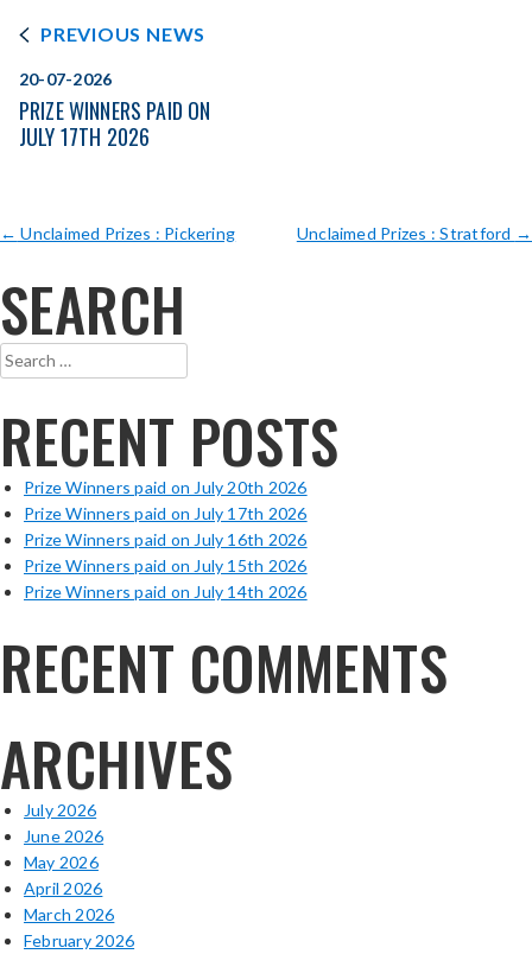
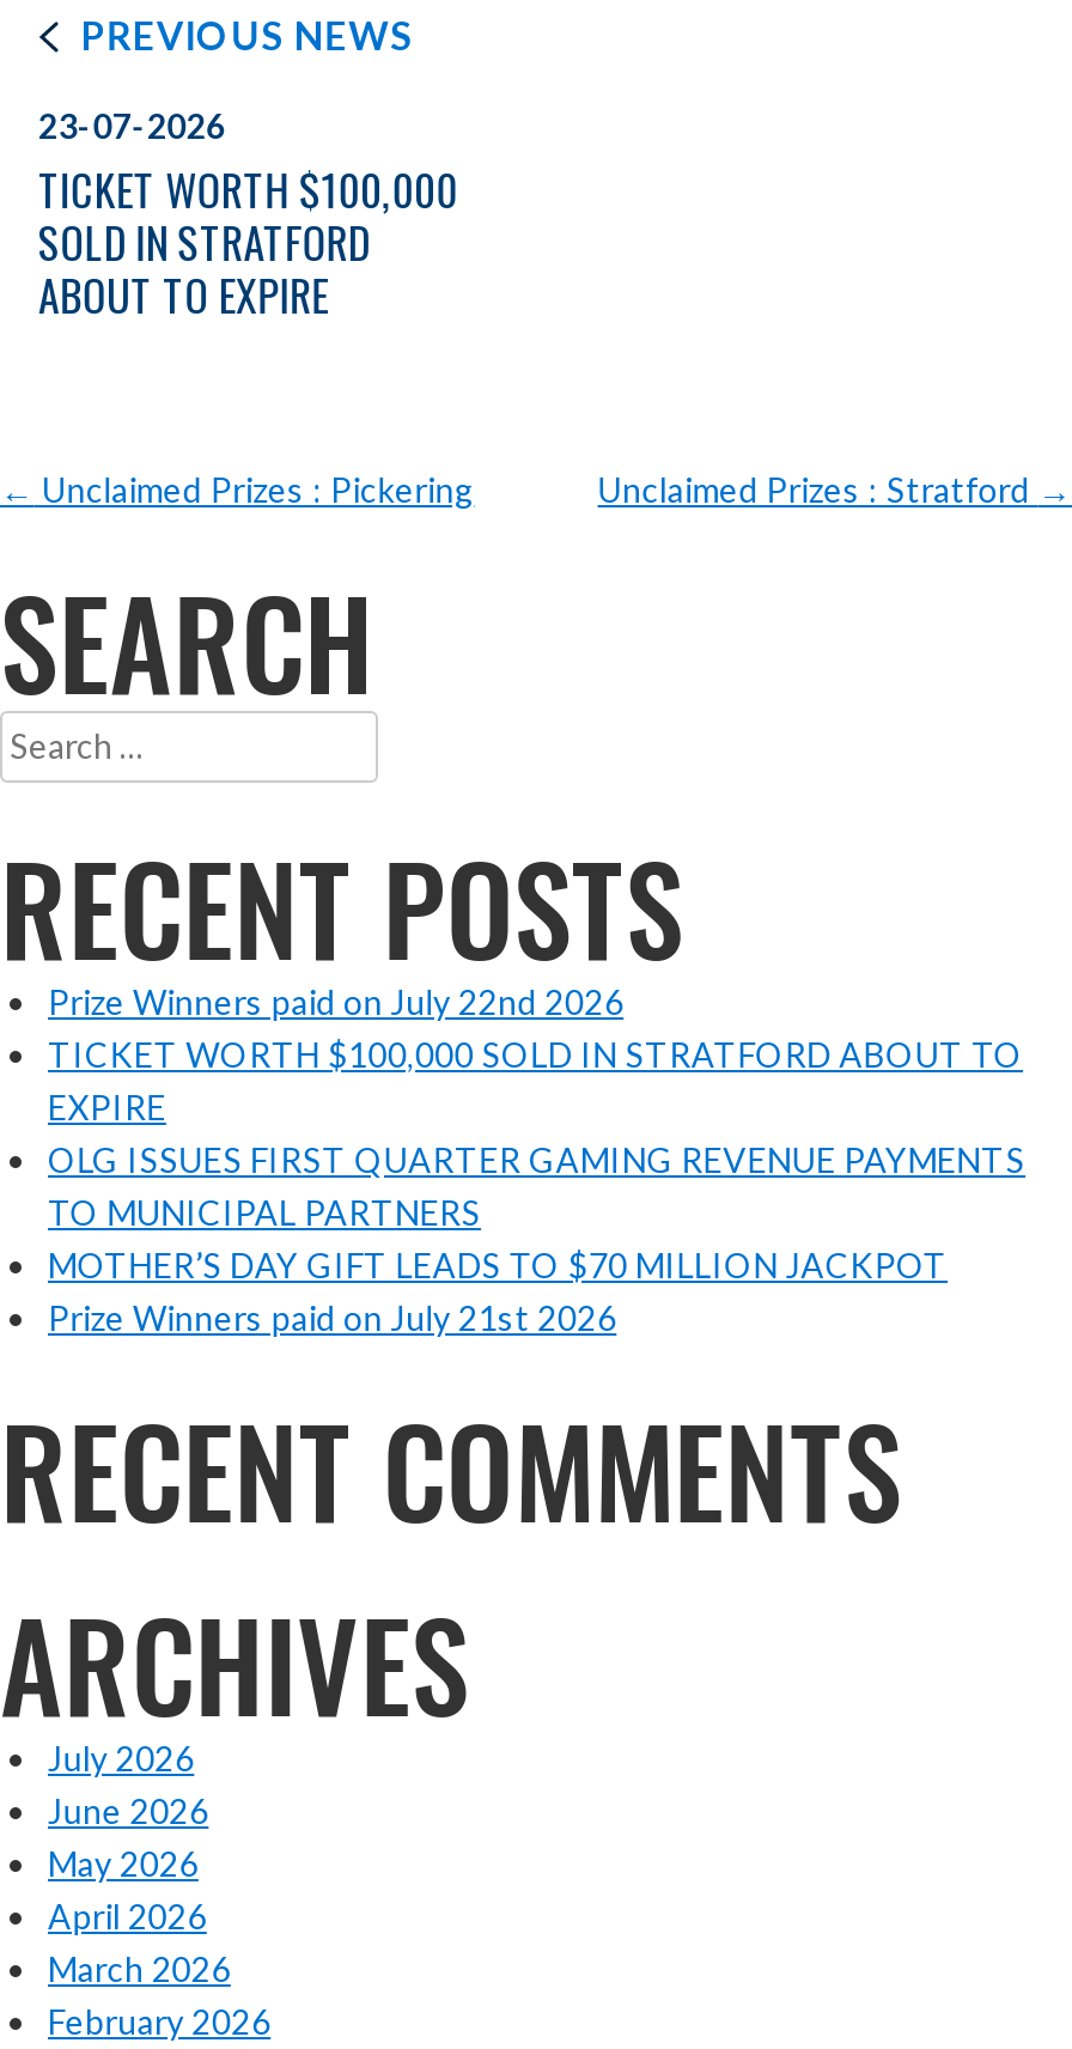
[19,69,211,152] 20-07-2026 | PRIZE WINNERS PAID ON | JULY 17TH 2026 -> [38,105,458,326] 23-07-2026 | TICKET WORTH $100,000 | SOLD IN STRATFORD | ABOUT TO EXPIRE
[24,477,307,602] Prize Winners paid on July 20th 2026 | Prize Winners paid on July 17th 2026 | Prize Winners paid on July 16th 2026 | Prize Winners paid on July 15th 2026 | Prize Winners paid on July 14th 2026 -> [48,981,1025,1338] Prize Winners paid on July 22nd 2026 | TICKET WORTH $100,000 SOLD IN STRATFORD ABOUT TO | EXPIRE | OLG ISSUES FIRST QUARTER GAMING REVENUE PAYMENTS | TO MUNICIPAL PARTNERS | MOTHER’S DAY GIFT LEADS TO $70 MILLION JACKPOT | Prize Winners paid on July 21st 2026

